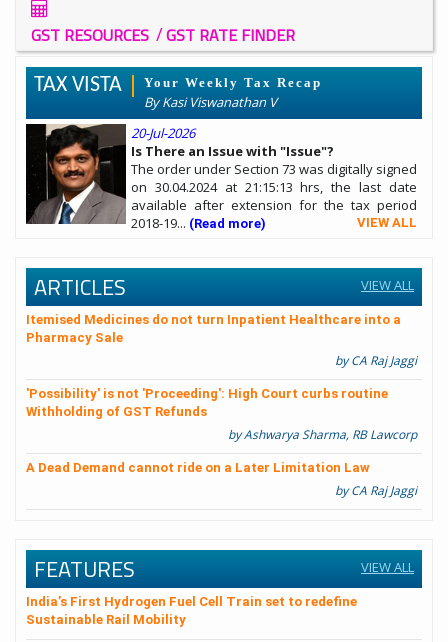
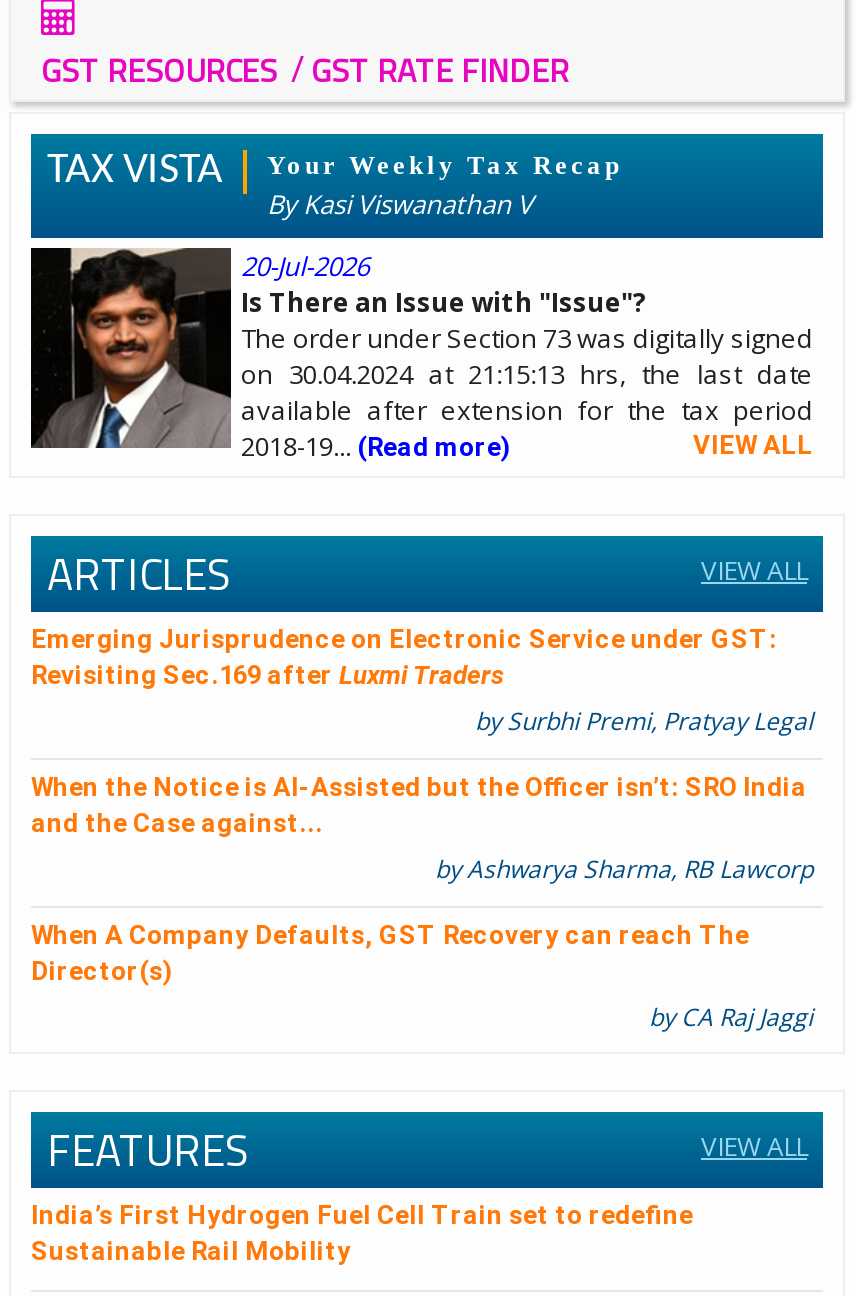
[26,311,417,368] Itemised Medicines do not turn Inpatient Healthcare into a | Pharmacy Sale | by CA Raj Jaggi -> [31,623,813,737] Emerging Jurisprudence on Electronic Service under GST: | Revisiting Sec.169 after Luxmi Traders | by Surbhi Premi, Pratyay Legal
[26,385,388,418] 'Possibility' is not 'Proceeding': High Court curbs routine | Withholding of GST Refunds -> [31,771,807,837] When the Notice is AI-Assisted but the Officer isn’t: SRO India | and the Case against...
[26,459,370,474] A Dead Demand cannot ride on a Later Limitation Law -> [31,919,749,985] When A Company Defaults, GST Recovery can reach The | Director(s)

